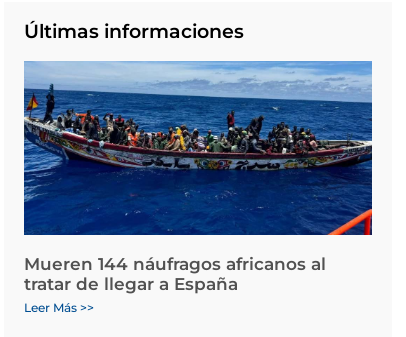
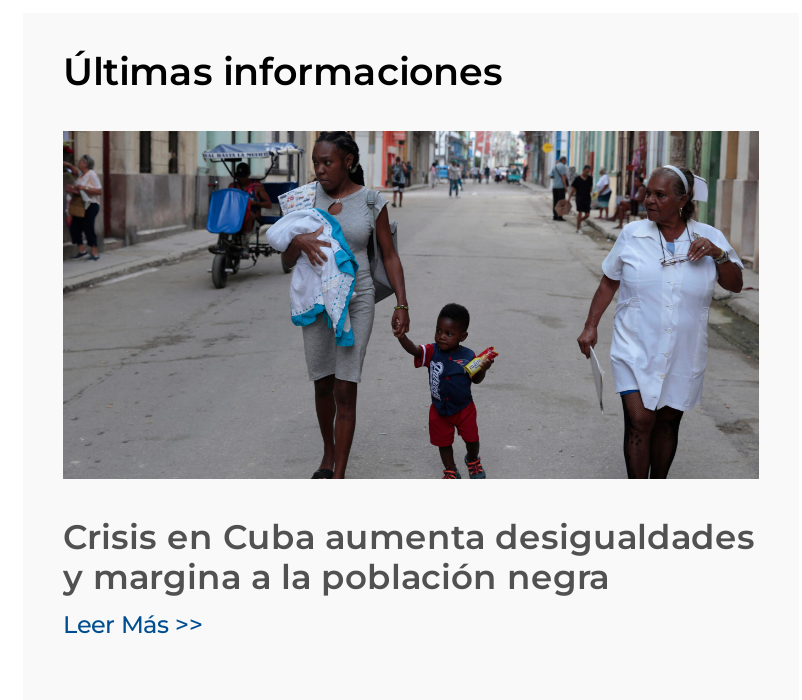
[23,60,373,294] [image] | Mueren 144 náufragos africanos al | tratar de llegar a España -> [61,129,761,598] [image] | Crisis en Cuba aumenta desigualdades | y margina a la población negra

